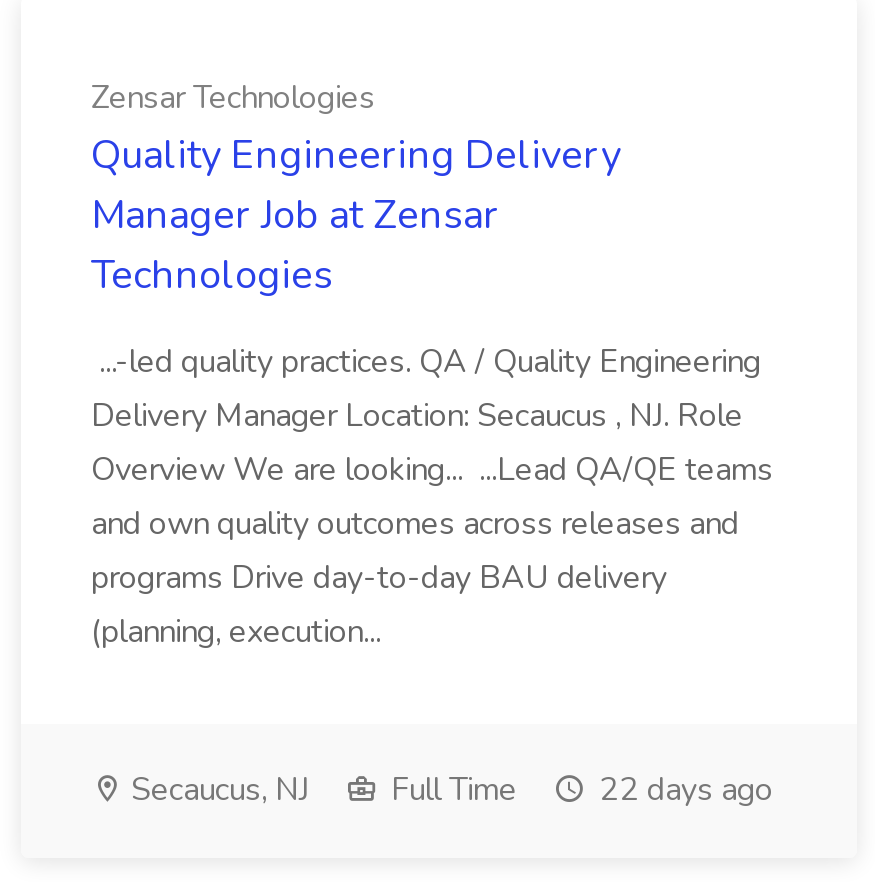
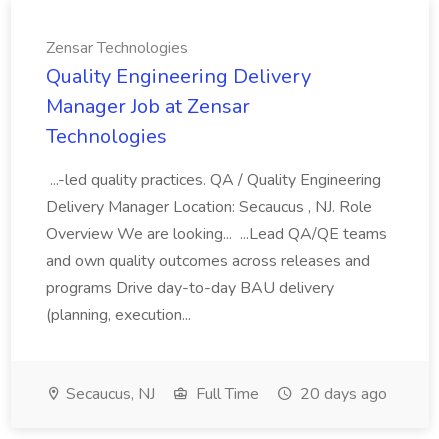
[123,768,773,812] Secaucus, NJ Full Time 22 days ago -> [62,383,387,405] Secaucus, NJ Full Time 20 days ago

